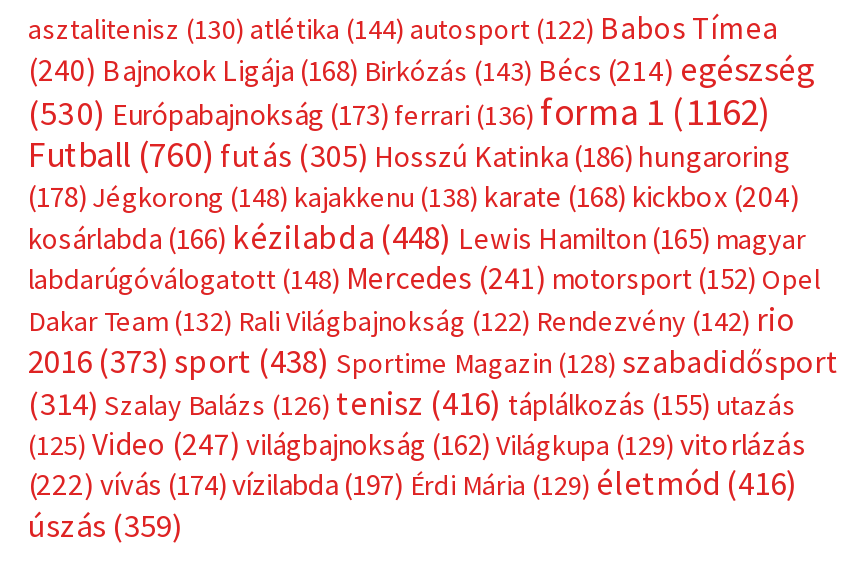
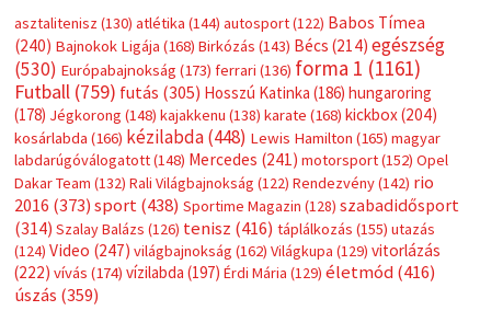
[28,88,770,136] (530) Európabajnokság (173) ferrari (136) forma 1(1162) -> [14,55,421,81] (530) Európabajnokság (173) ferrari (136) forma 1(1161)
[28,132,790,178] Futball (760) futás (305) Hosszú Katinka (186) hungaroring -> [14,79,432,104] Futball (759) futás (305) Hosszú Katinka (186) hungaroring
[28,426,806,464] (125) Video (247) világbajnokság (162) Világkupa (129) vitorlázás -> [14,240,441,261] (124) Video (247) világbajnokság (162) Világkupa (129) vitorlázás

